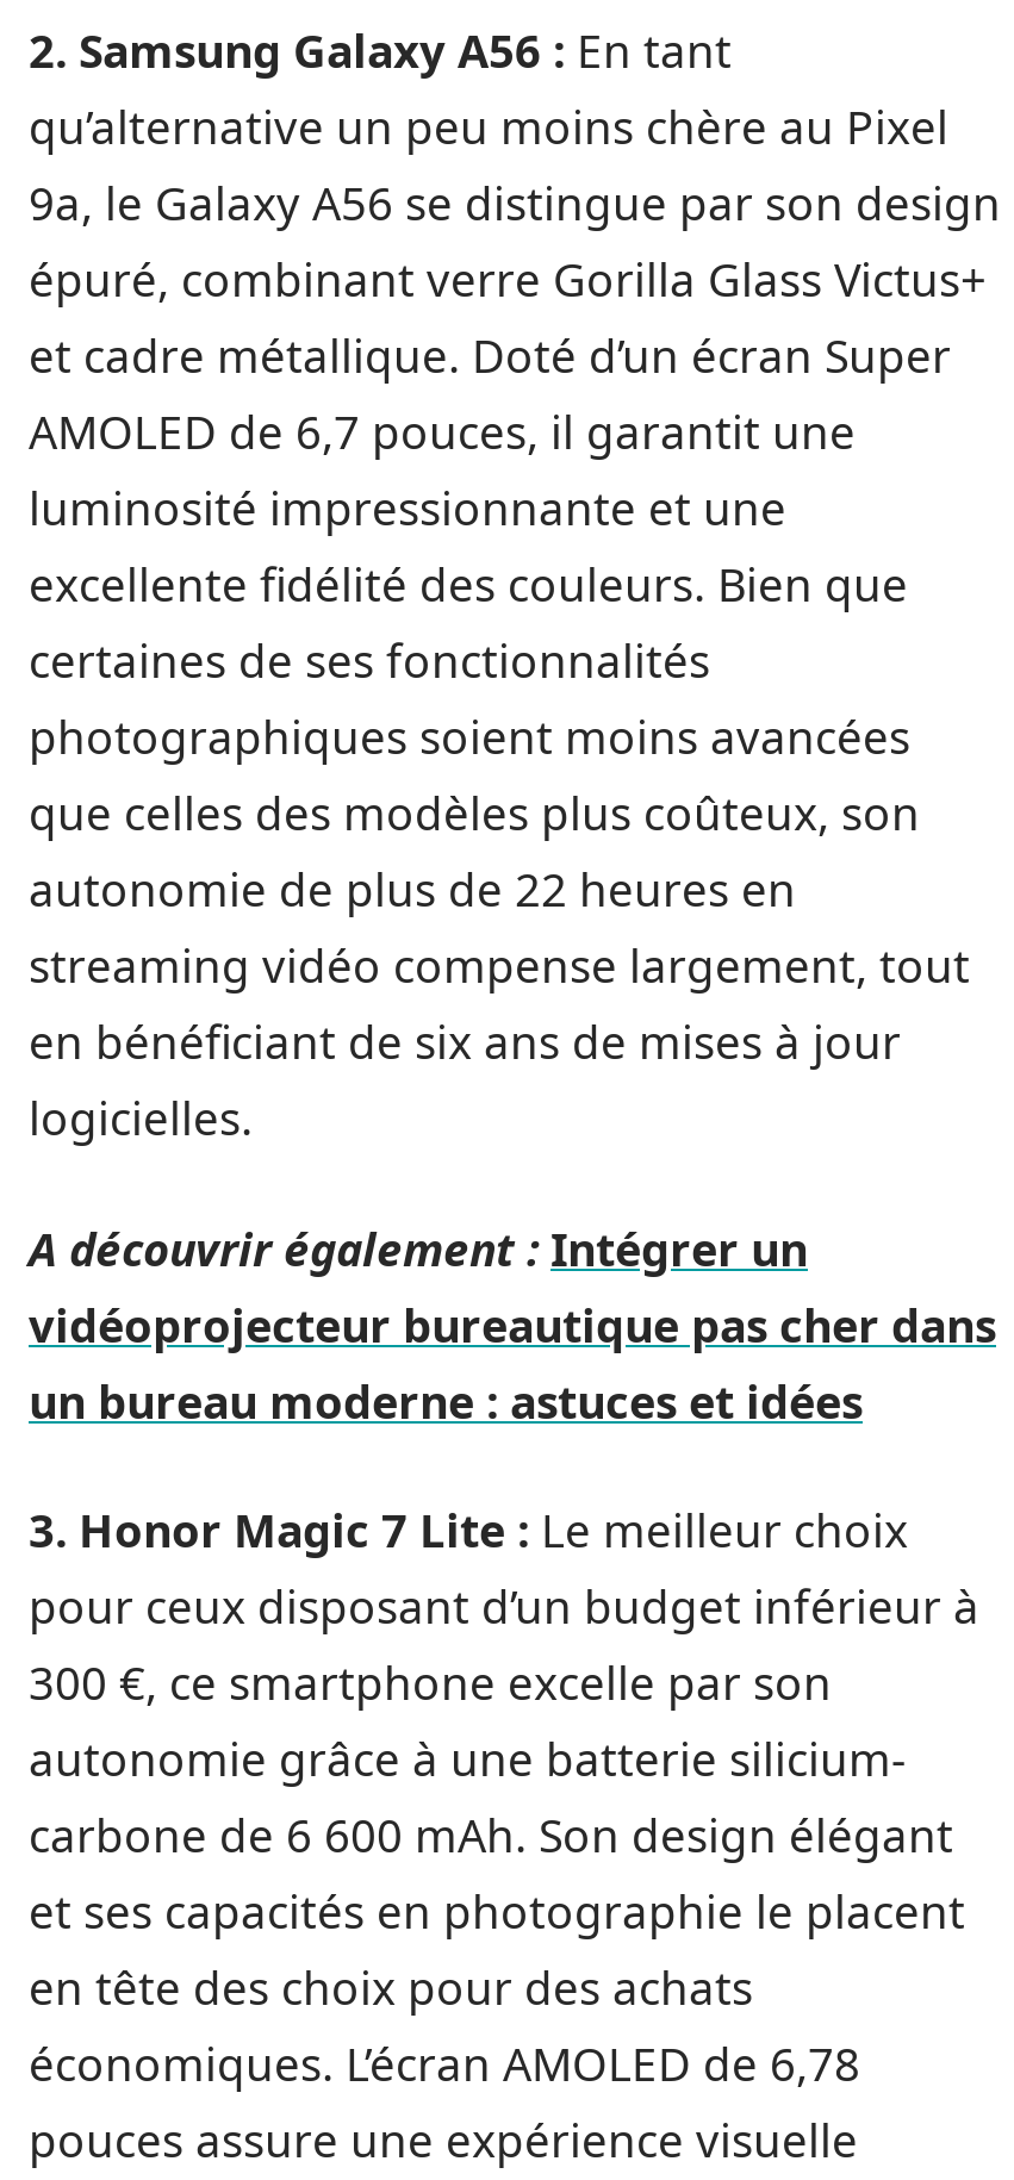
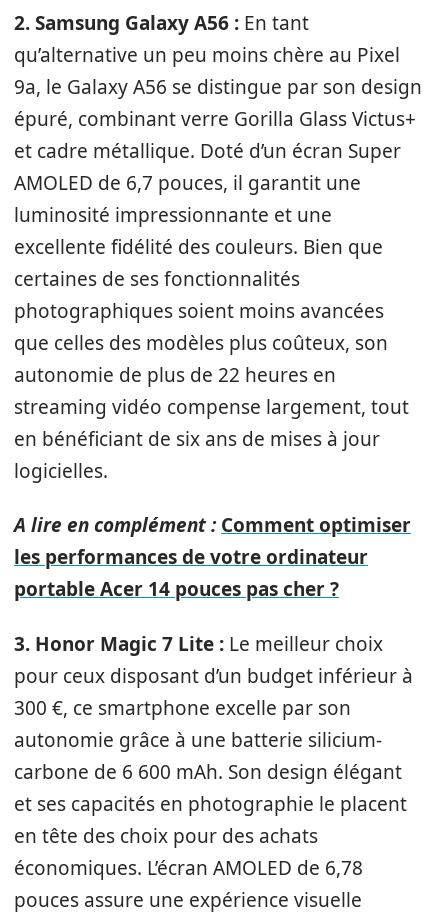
[29,1217,996,1432] A découvrir également : Intégrer un | vidéoprojecteur bureautique pas cher dans | un bureau moderne : astuces et idées -> [14,512,411,602] A lire en complément : Comment optimiser | les performances de votre ordinateur | portable Acer 14 pouces pas cher ?

